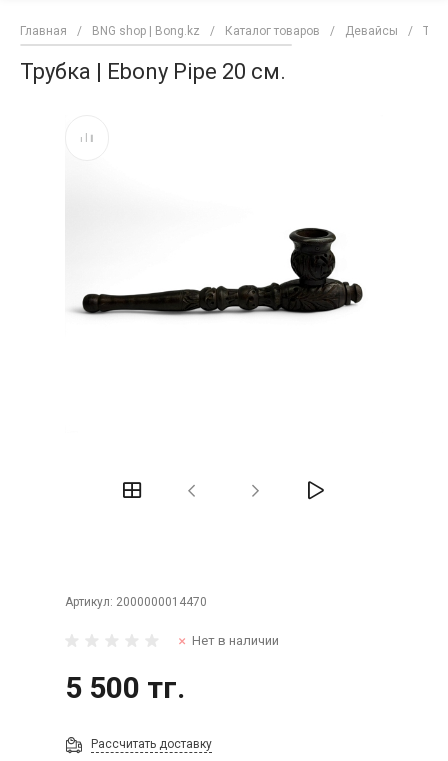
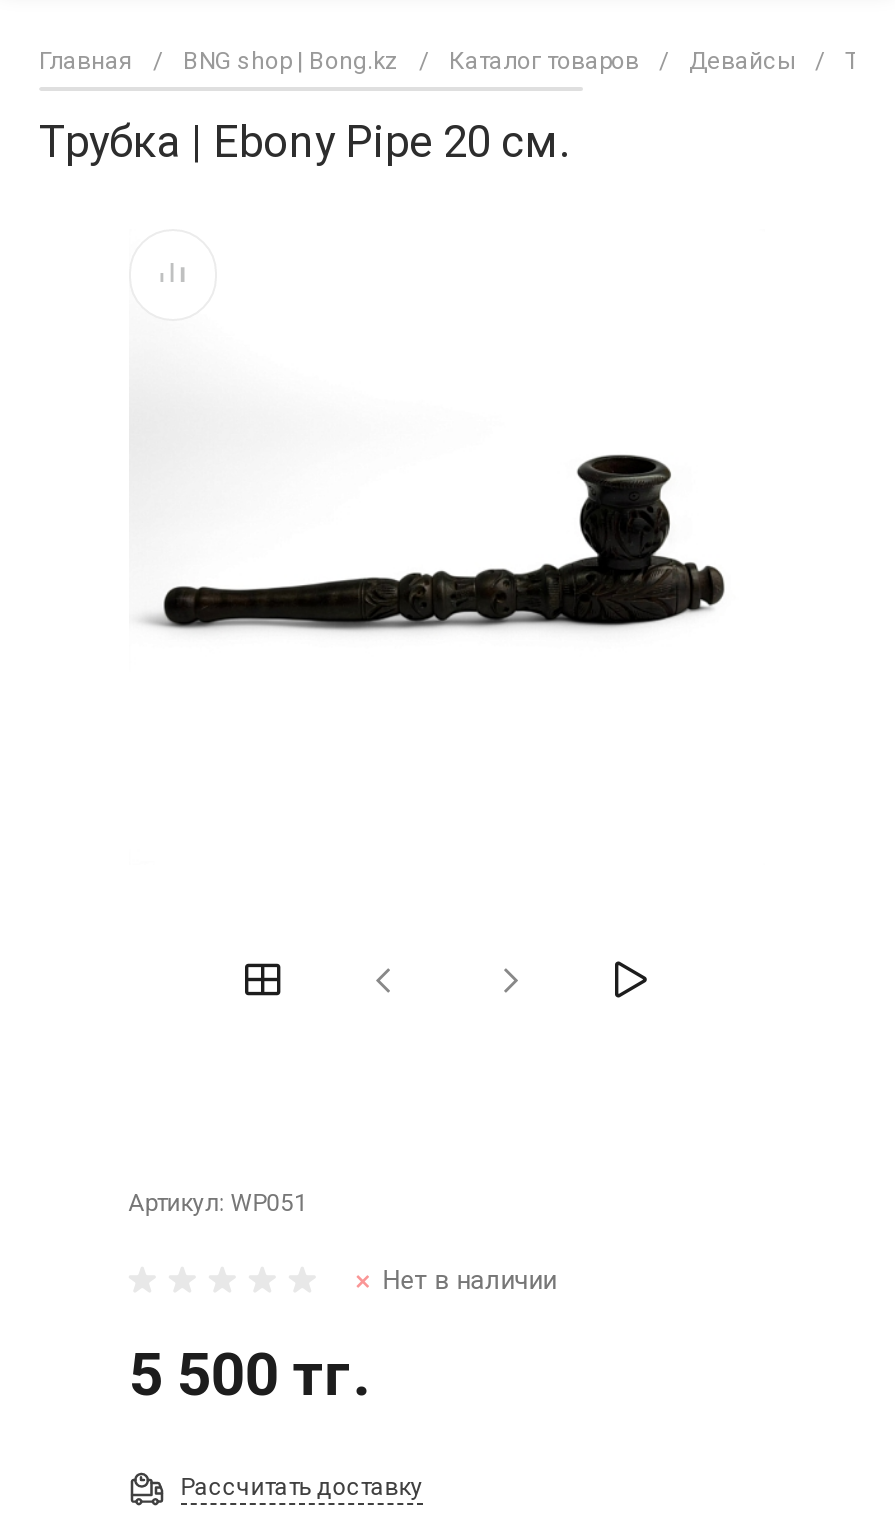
[65,595,207,609] Артикул: 2000000014470 -> [129,1190,309,1218] Артикул: WP051

